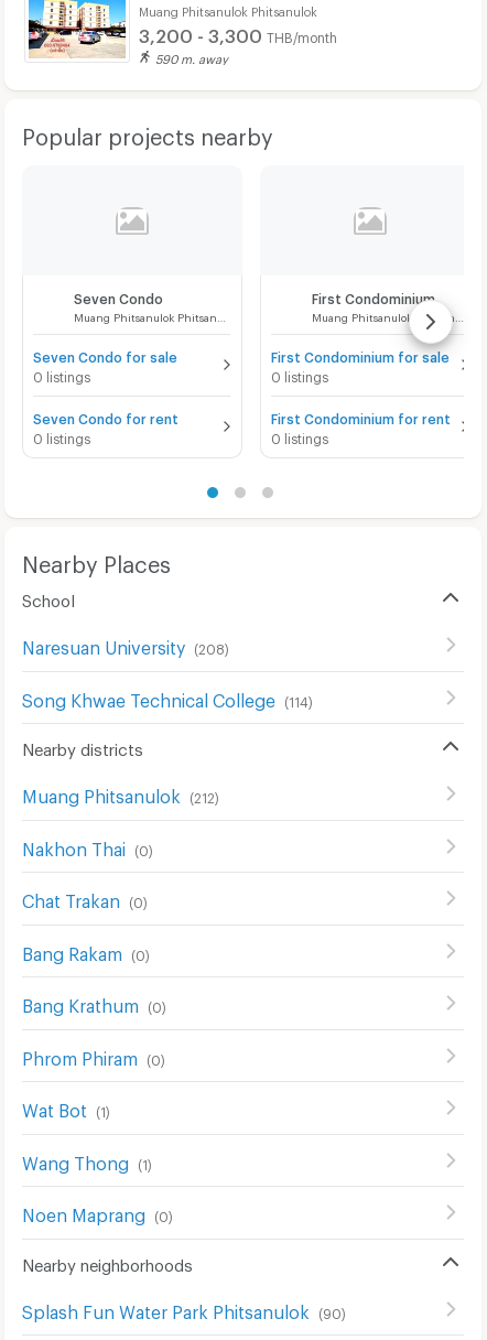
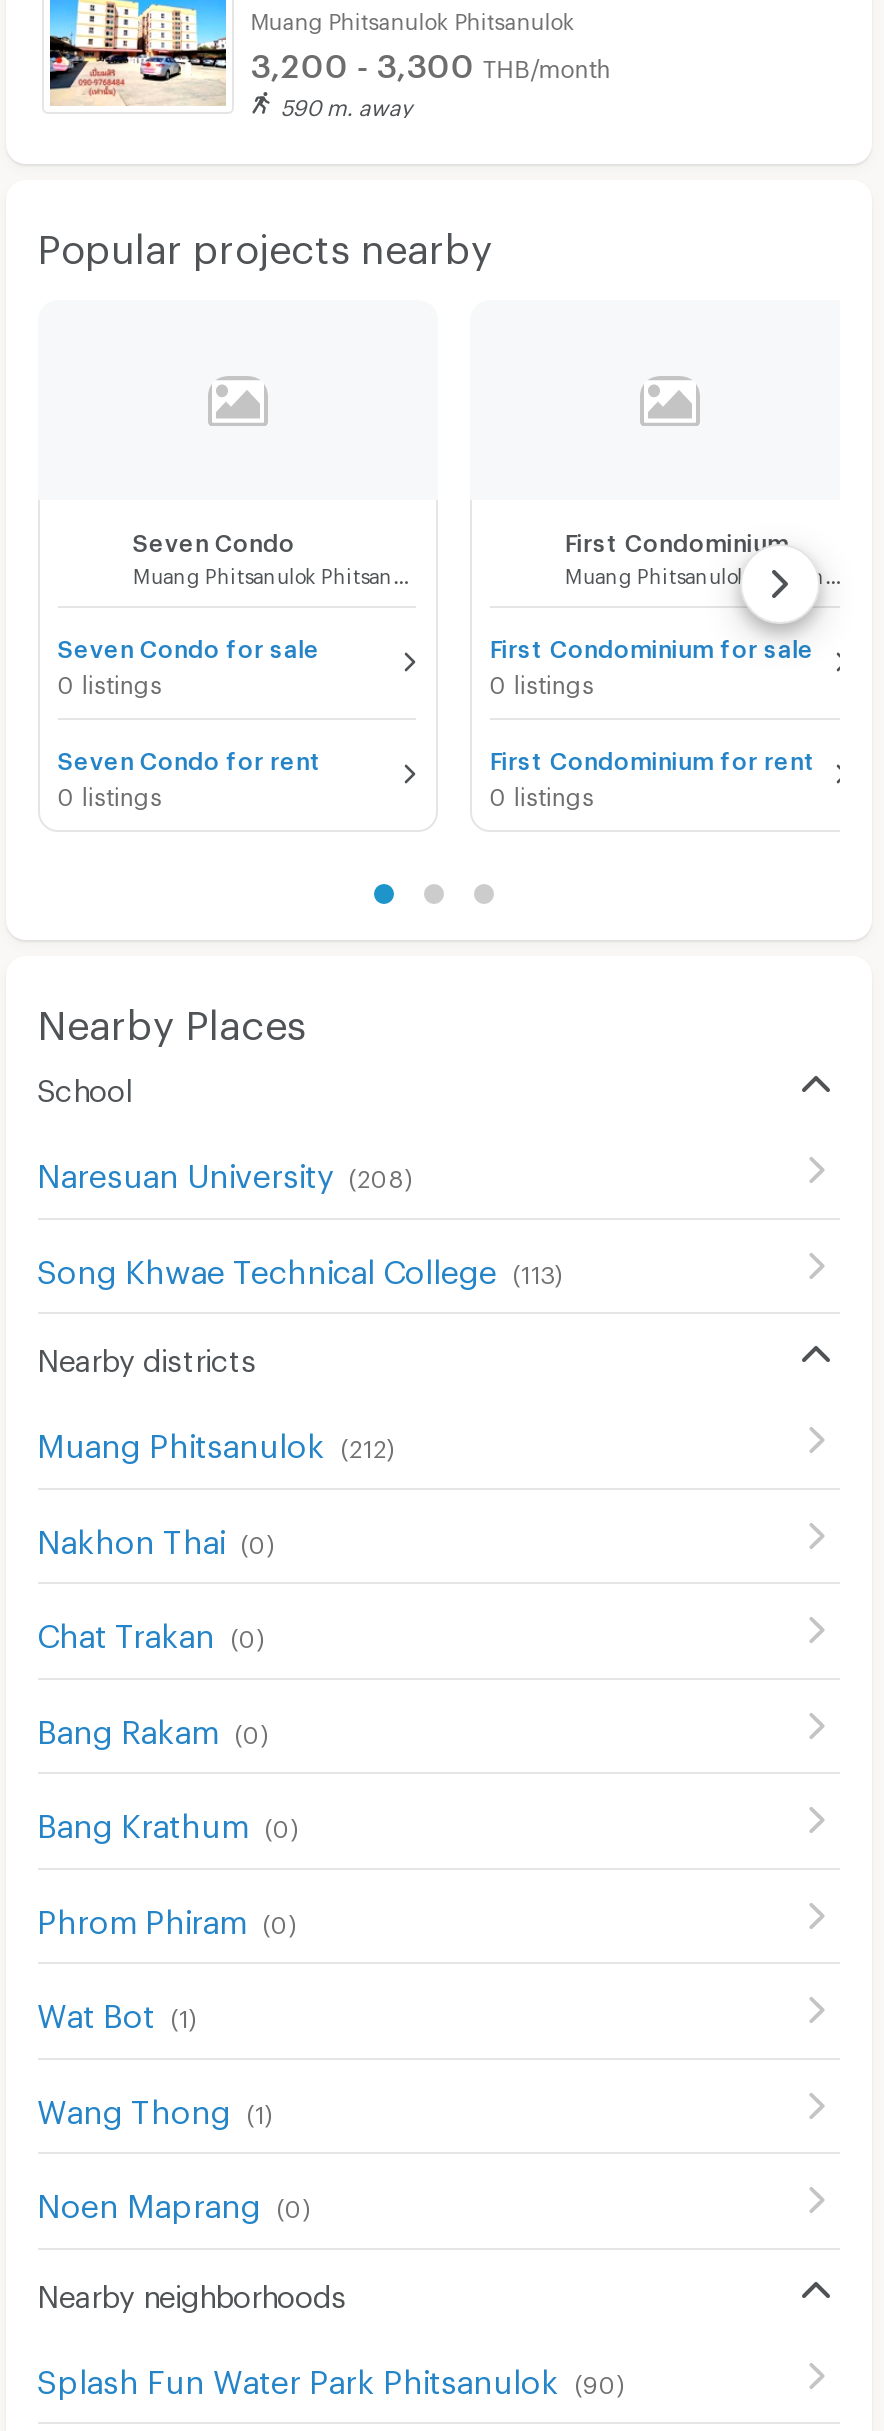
[21,690,312,705] Song Khwae Technical College (114) -> [37,1252,563,1280] Song Khwae Technical College (113)

